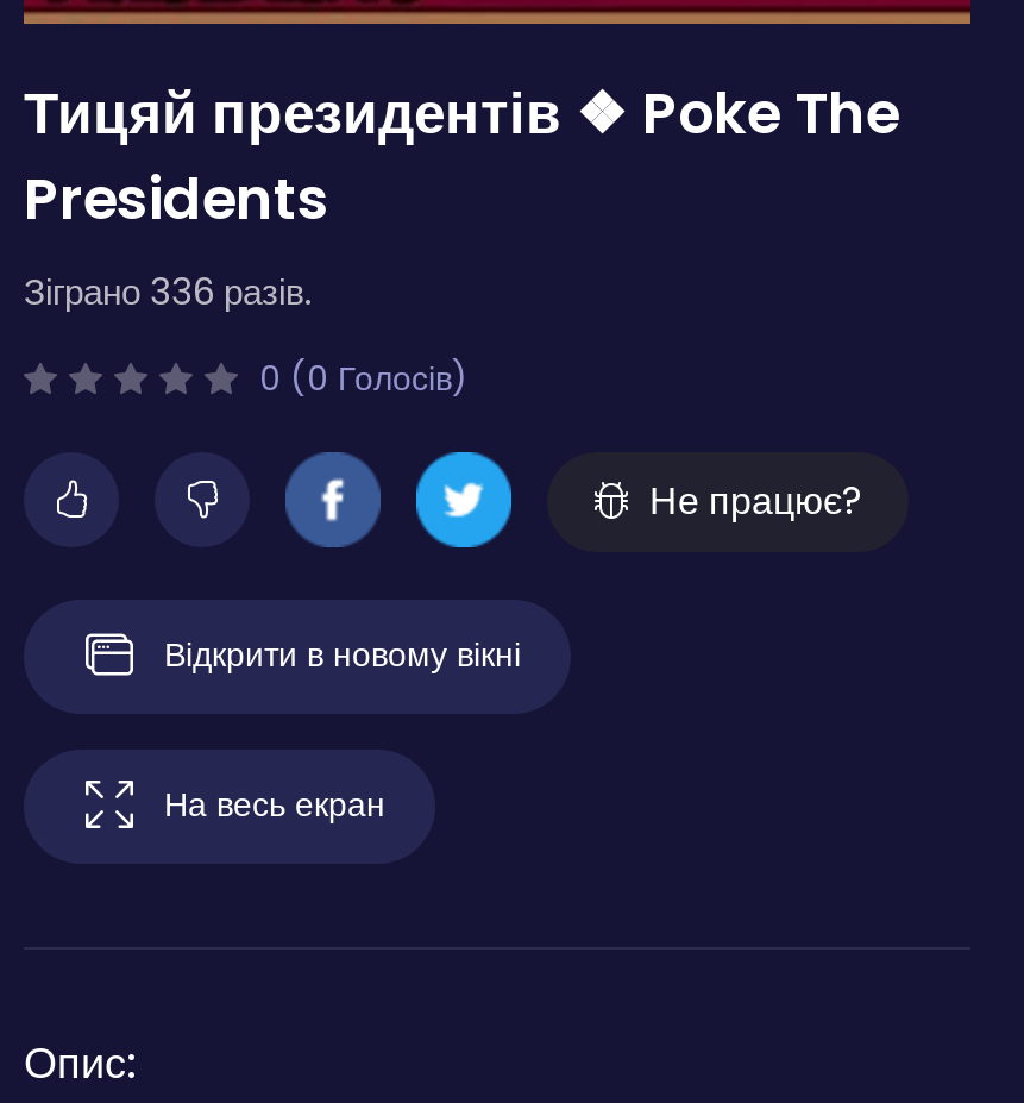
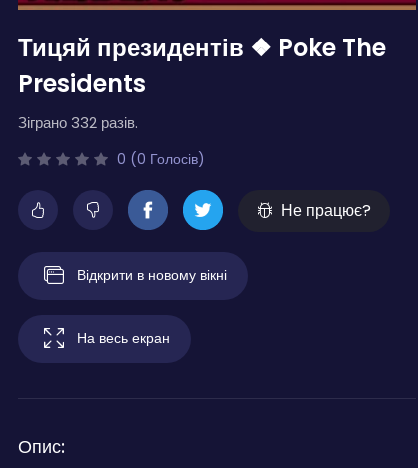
[24,266,312,316] Зіграно 336 разів. -> [18,112,138,133] Зіграно 332 разів.

